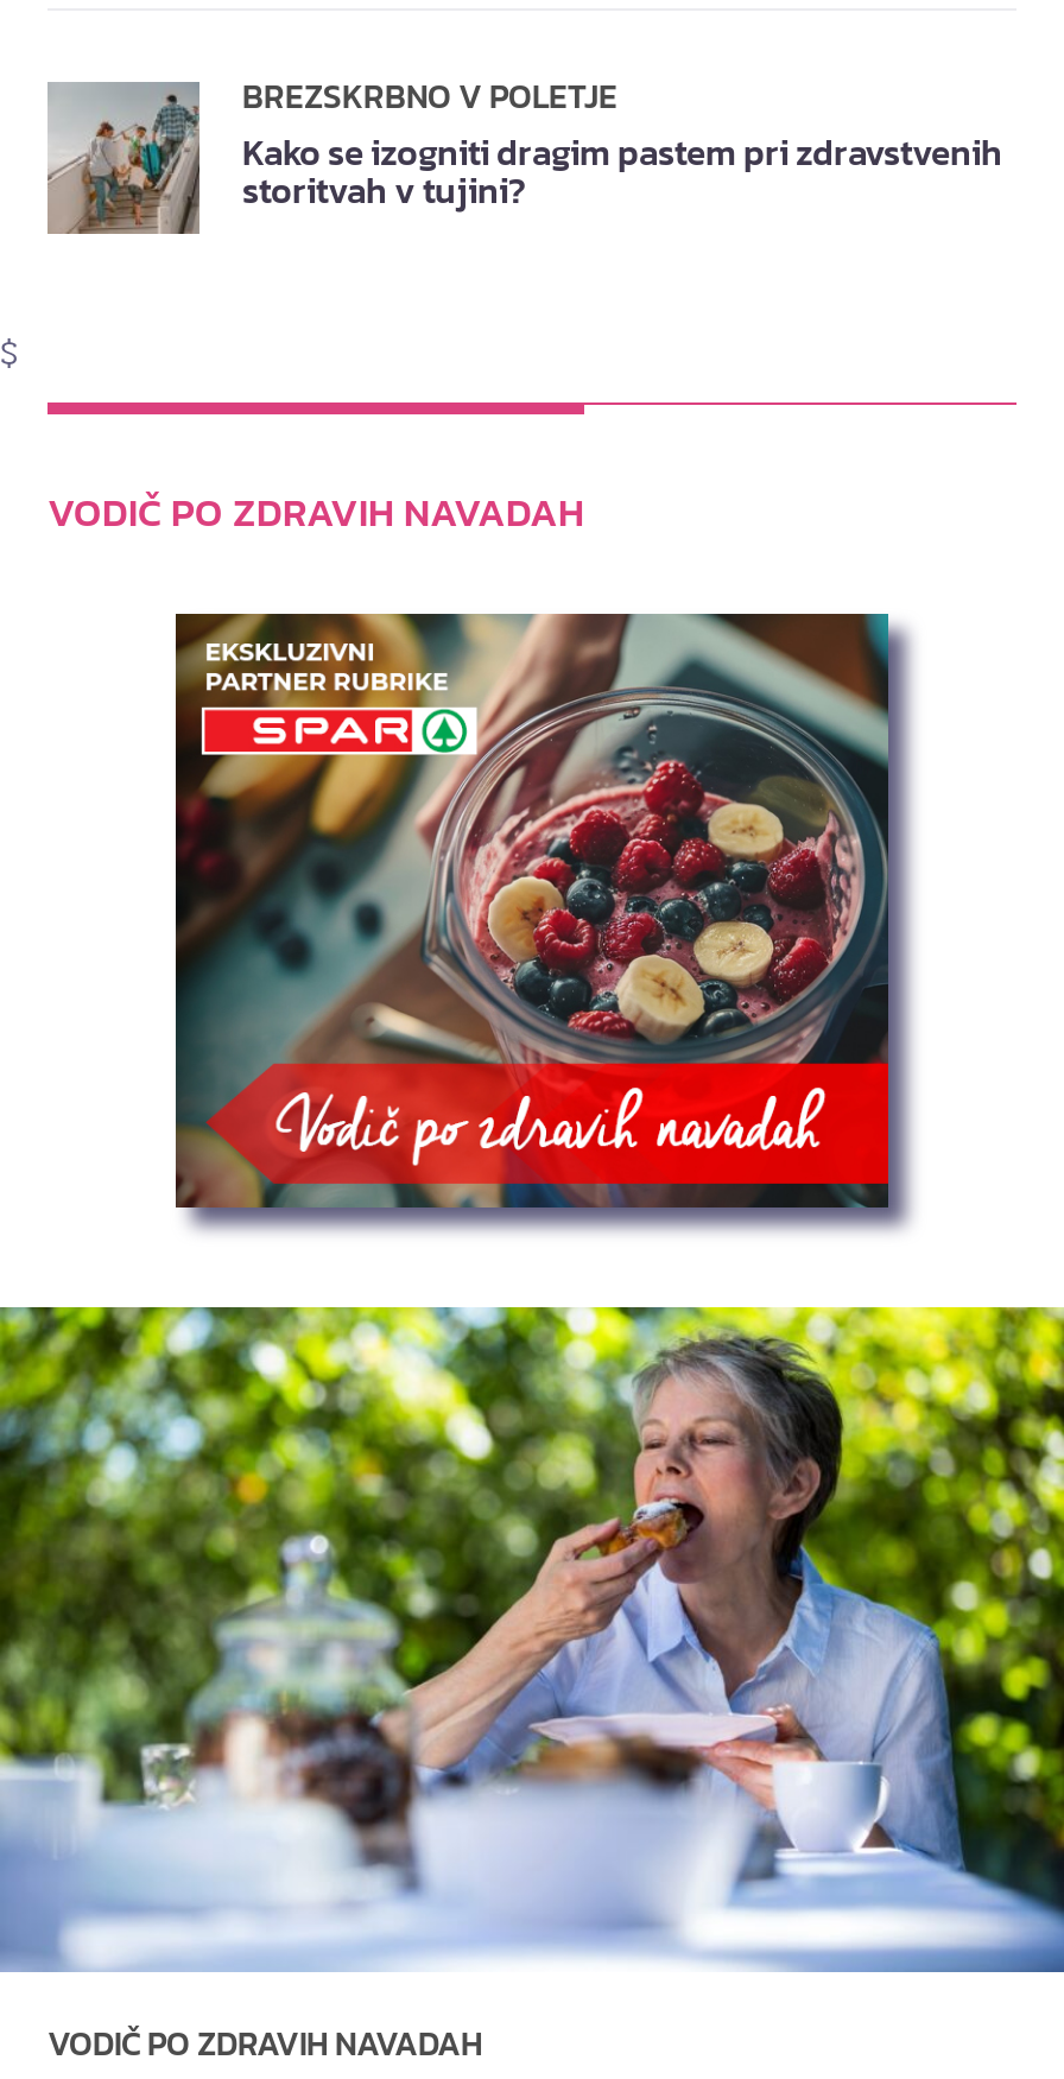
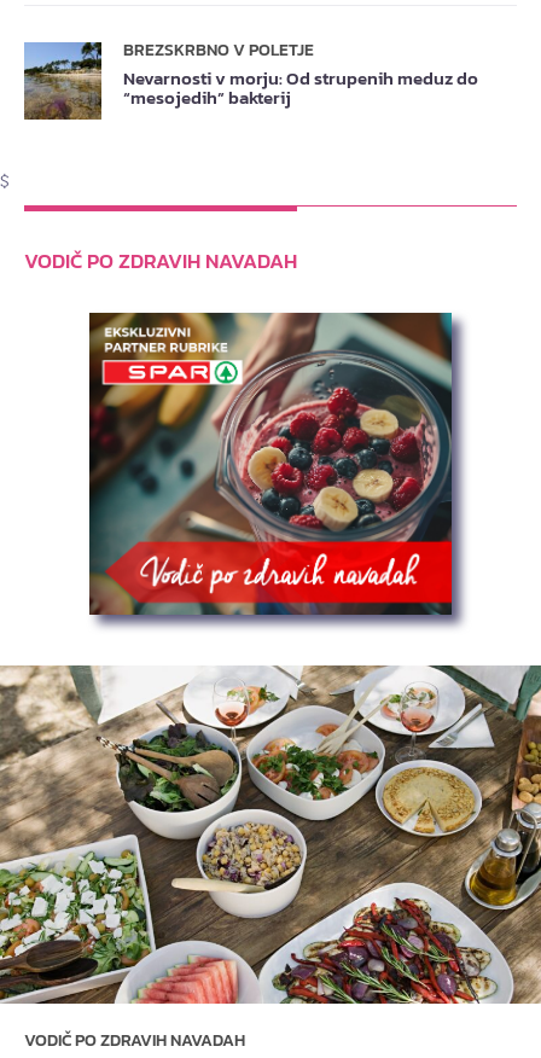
[47,82,1002,234] [image] | Kako se izogniti dragim pastem pri zdravstvenih | storitvah v tujini? -> [23,42,478,120] [image] | Nevarnosti v morju: Od strupenih meduz do | “mesojedih” bakterij
[7,1305,1057,1975] [image] -> [4,664,537,1005] [image]

